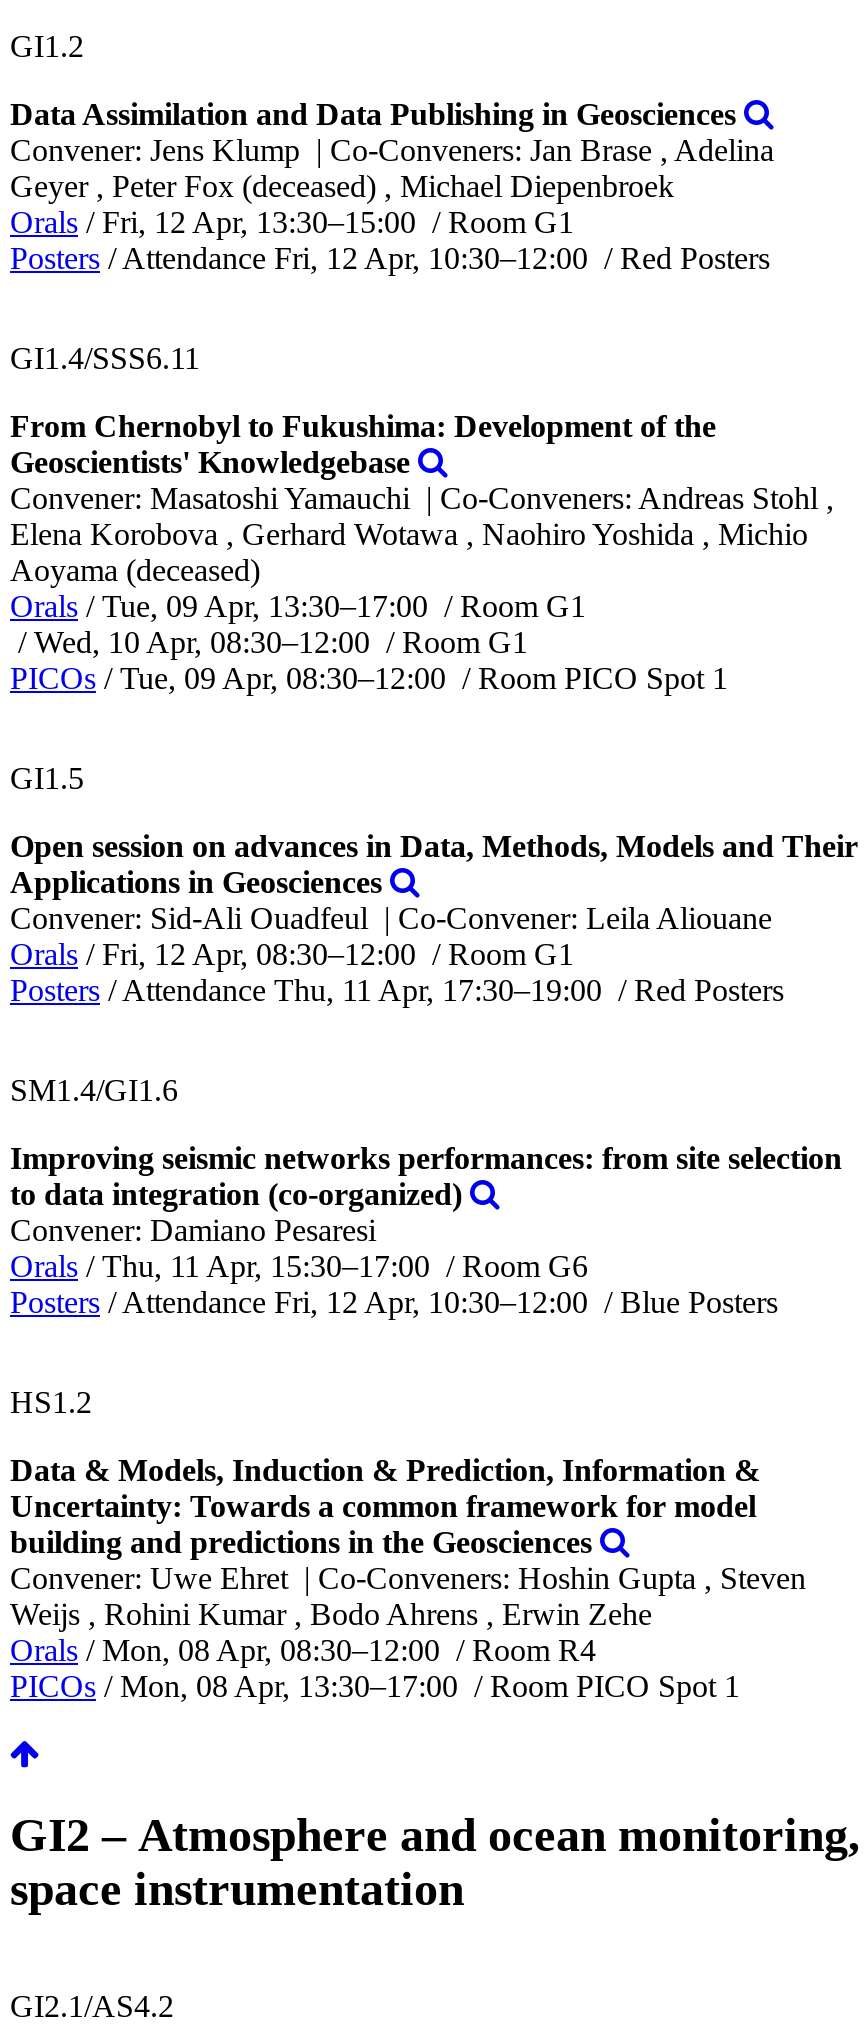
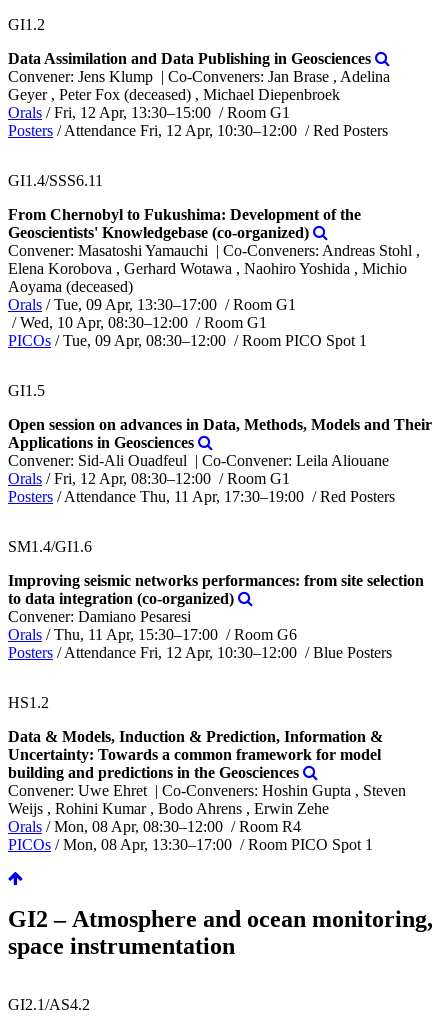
[10,445,410,479] Geoscientists' Knowledgebase -> [8,224,309,241] Geoscientists' Knowledgebase (co-organized)

